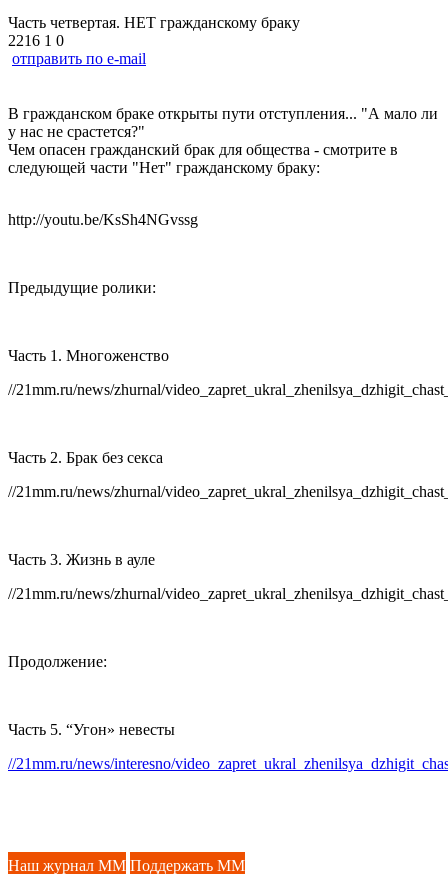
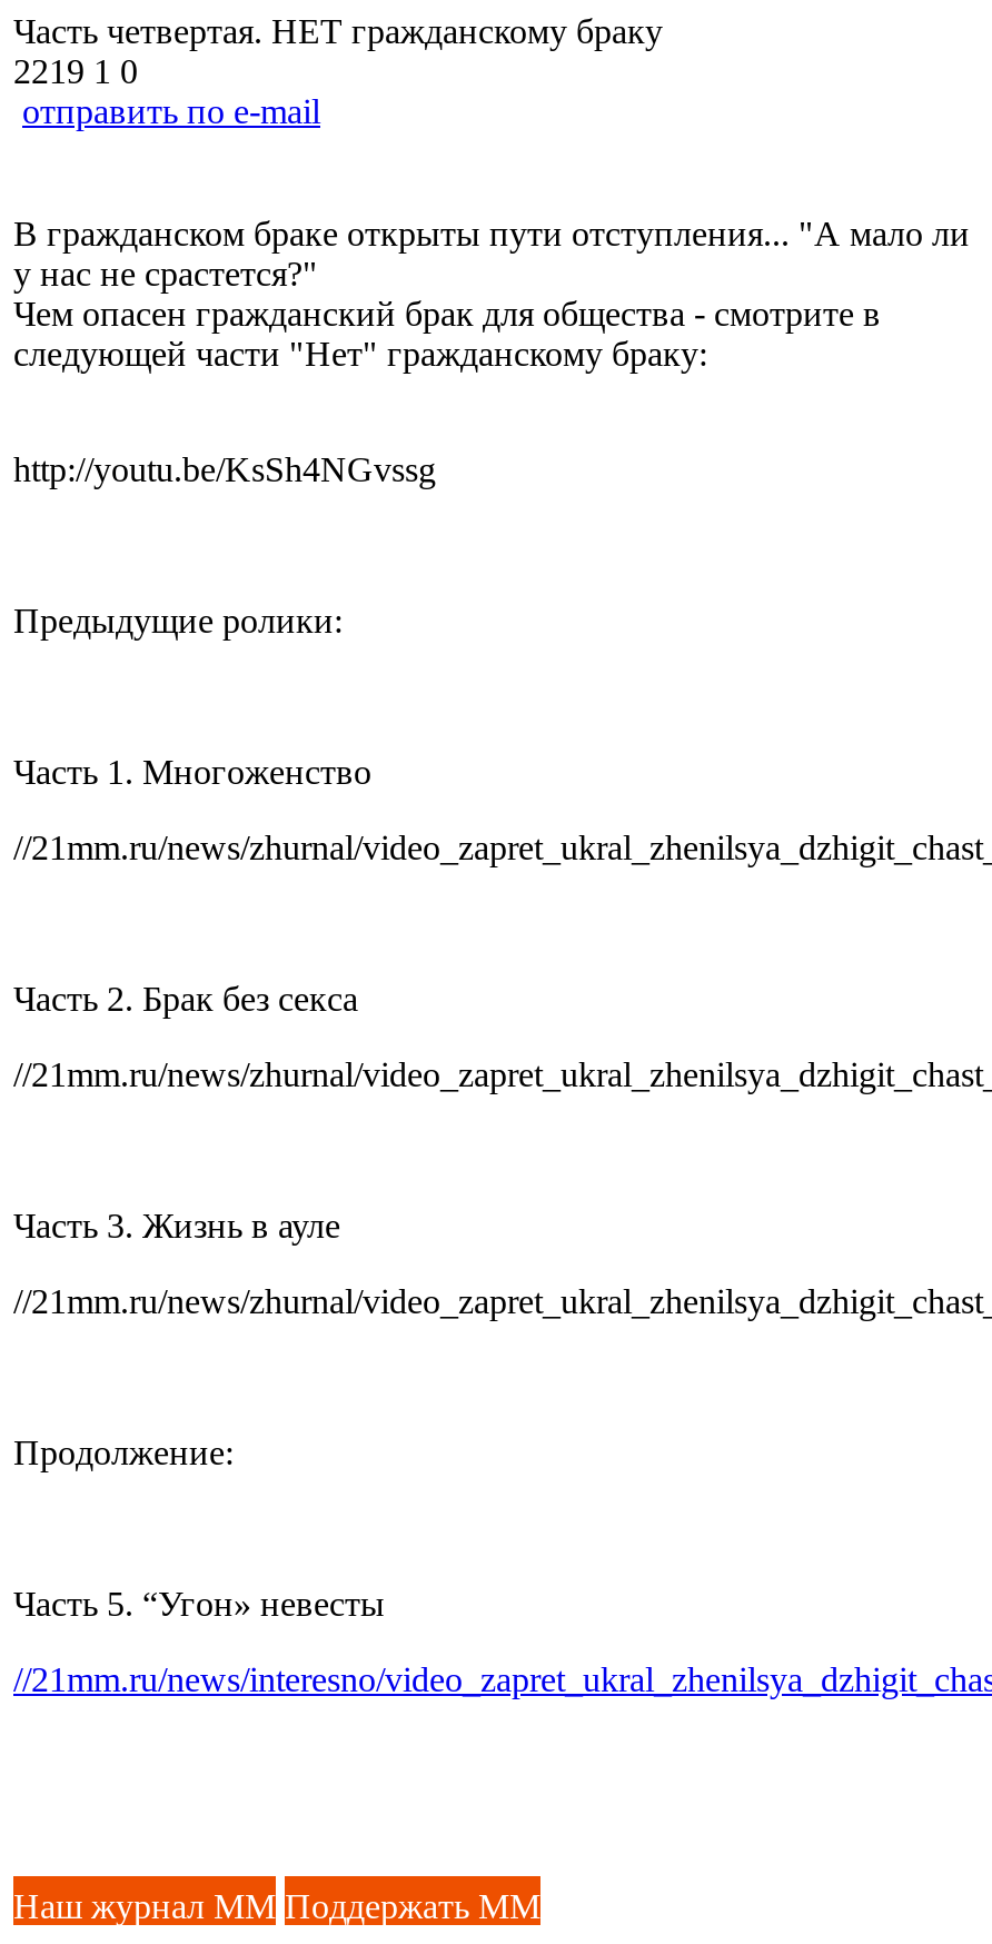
[8,32,64,49] 2216 1 0 -> [13,52,138,90] 2219 1 0

